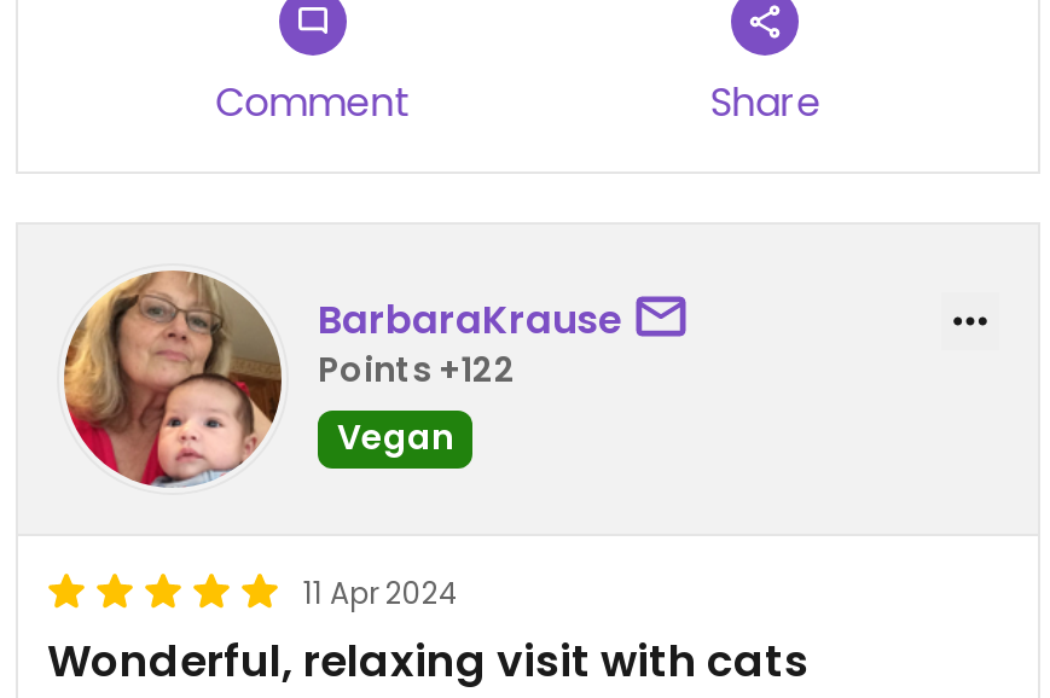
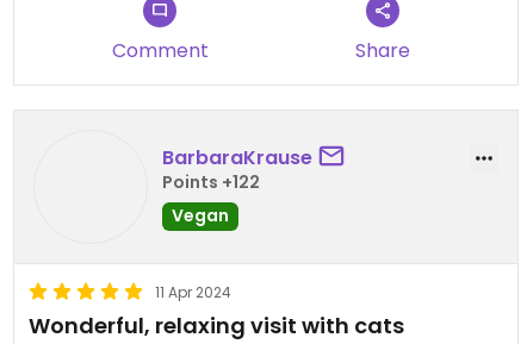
[62,268,284,488] [image] -> none

